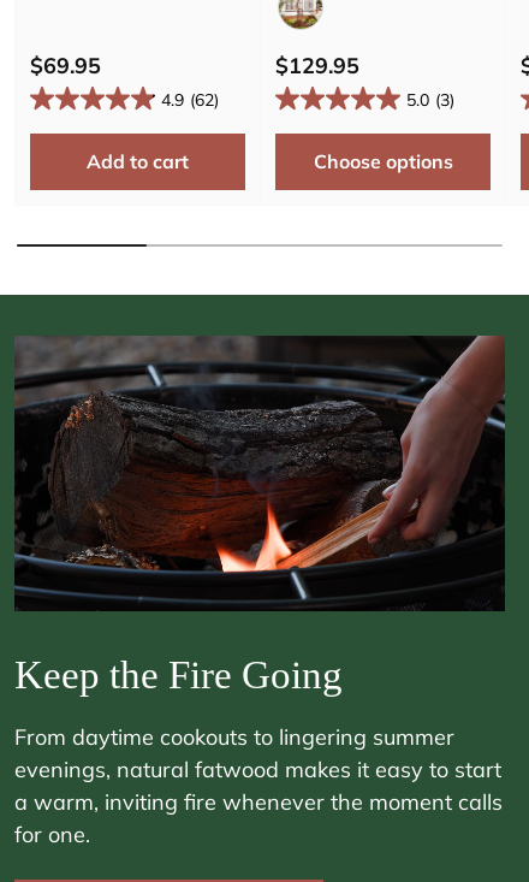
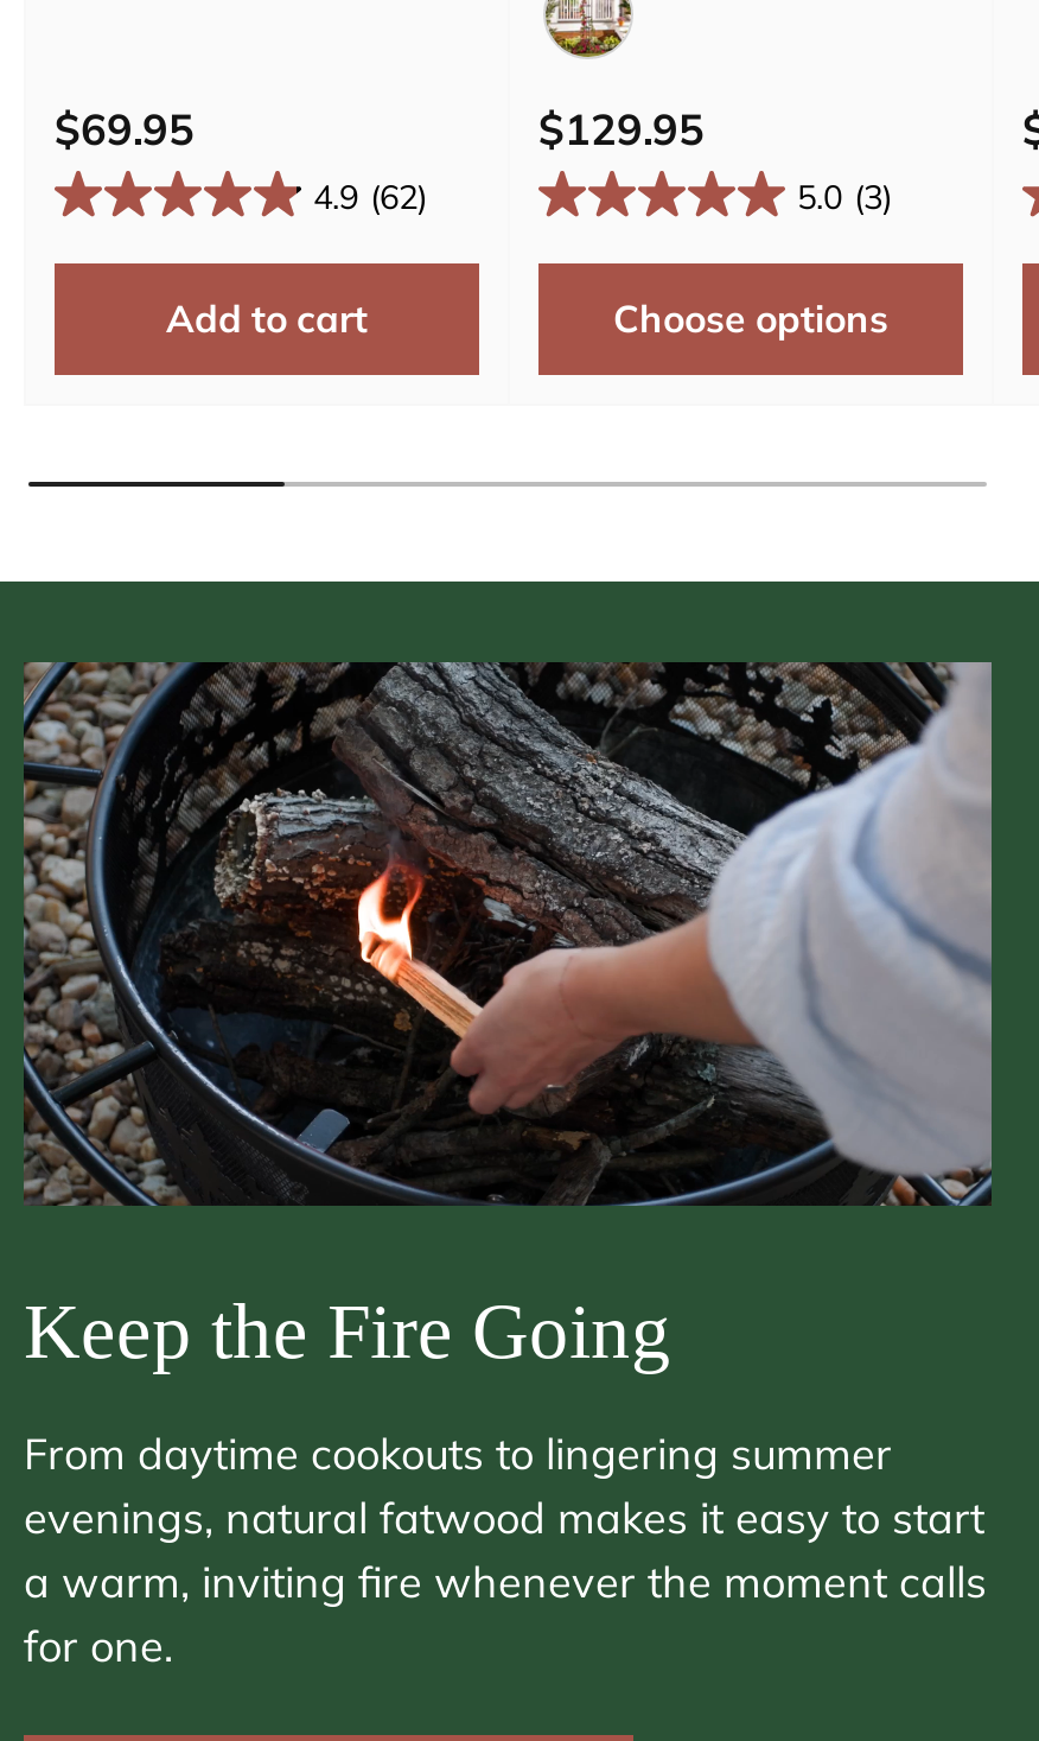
[14,336,505,611] [image] -> [21,660,994,1208] [image]

